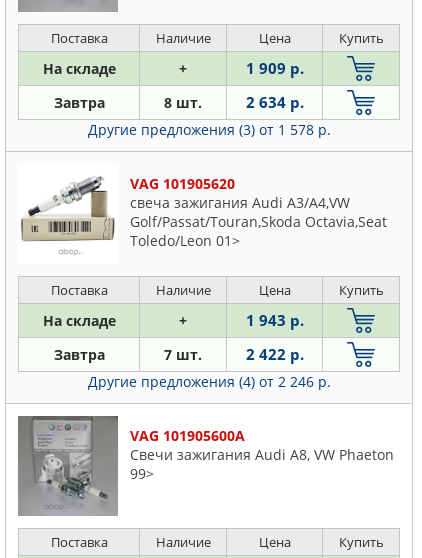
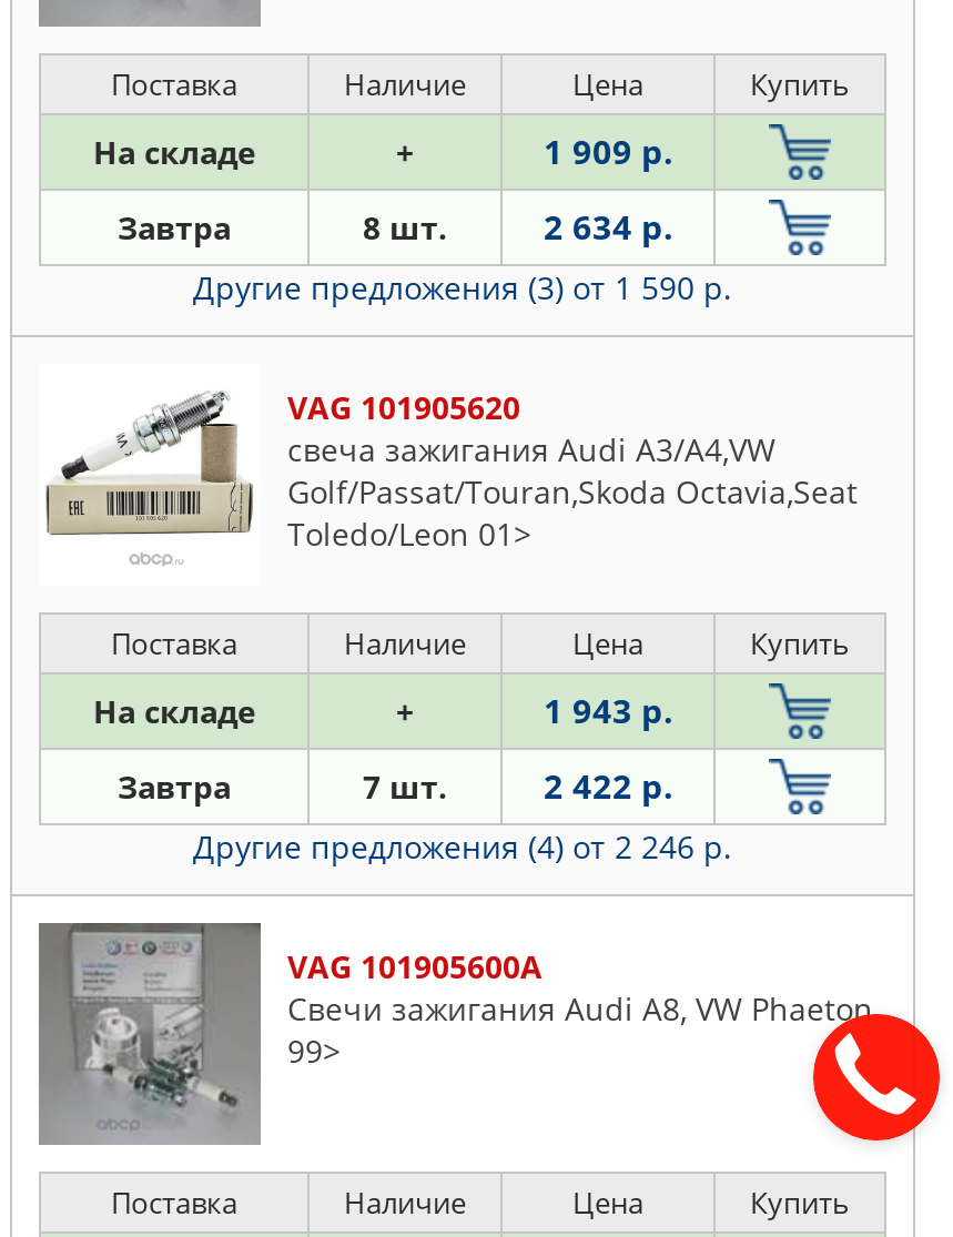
[87,120,330,139] Другие предложения (3) от 1 578 р. -> [193,266,732,308] Другие предложения (3) от 1 590 р.
none -> [811,1012,942,1145] [image]

